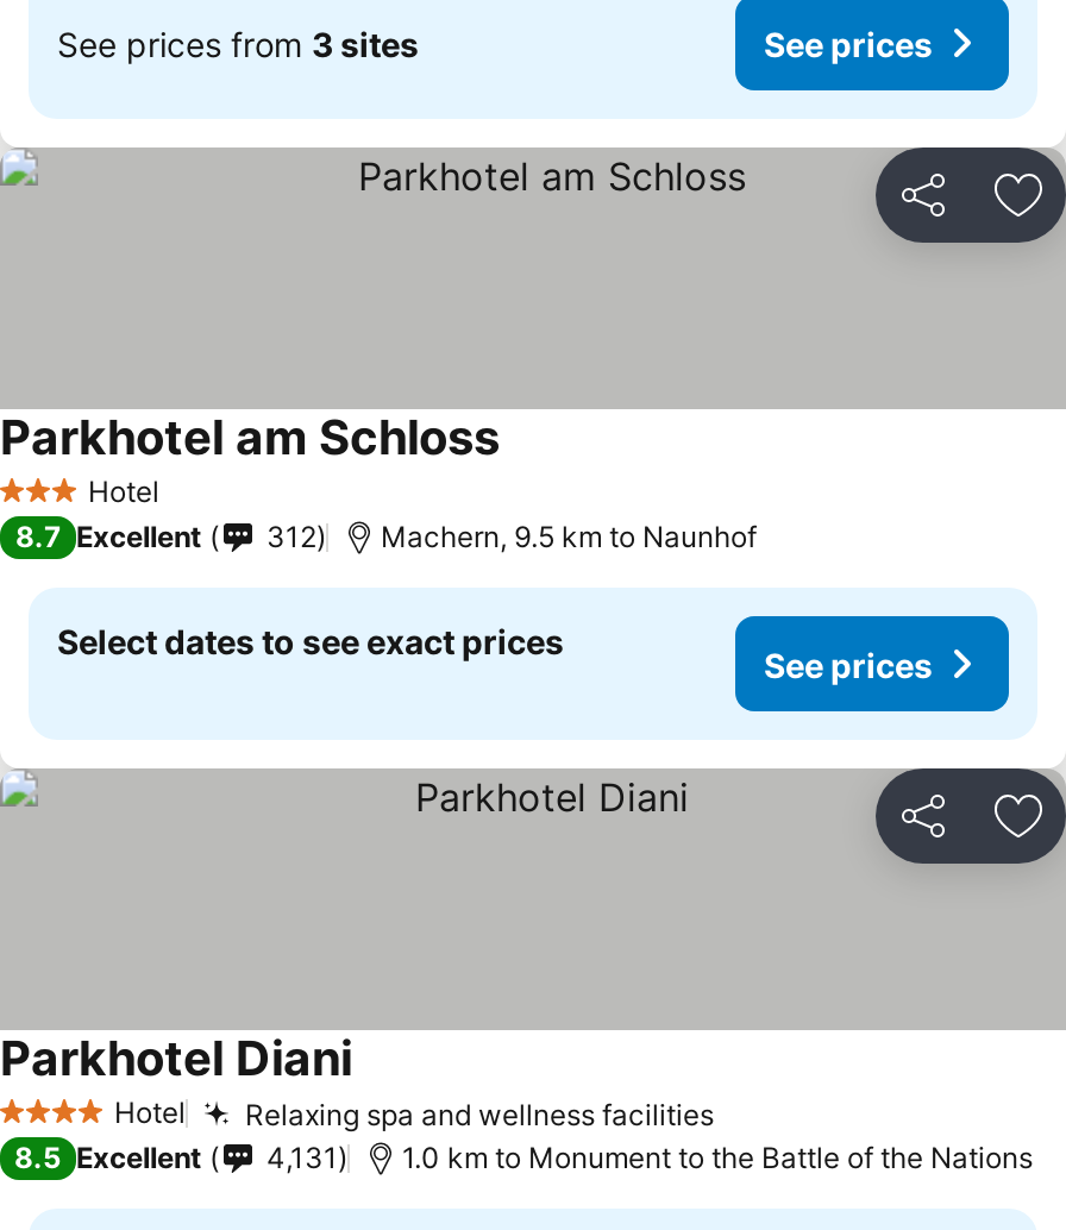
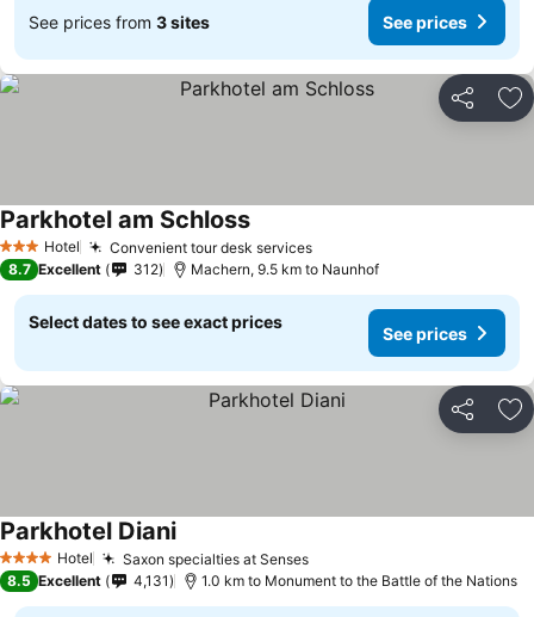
none -> [110,238,312,256] Convenient tour desk services
[245,1096,714,1131] Relaxing spa and wellness facilities -> [123,550,309,567] Saxon specialties at Senses

